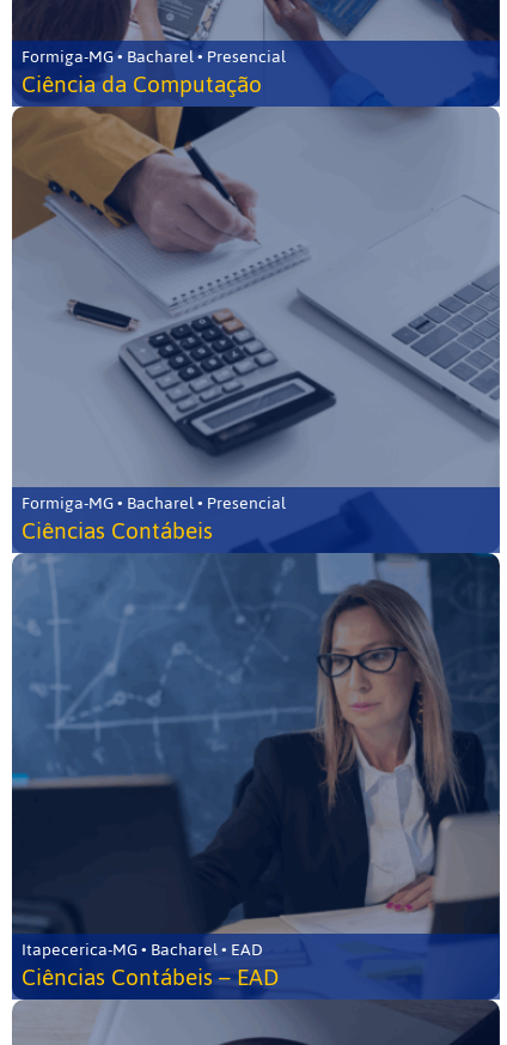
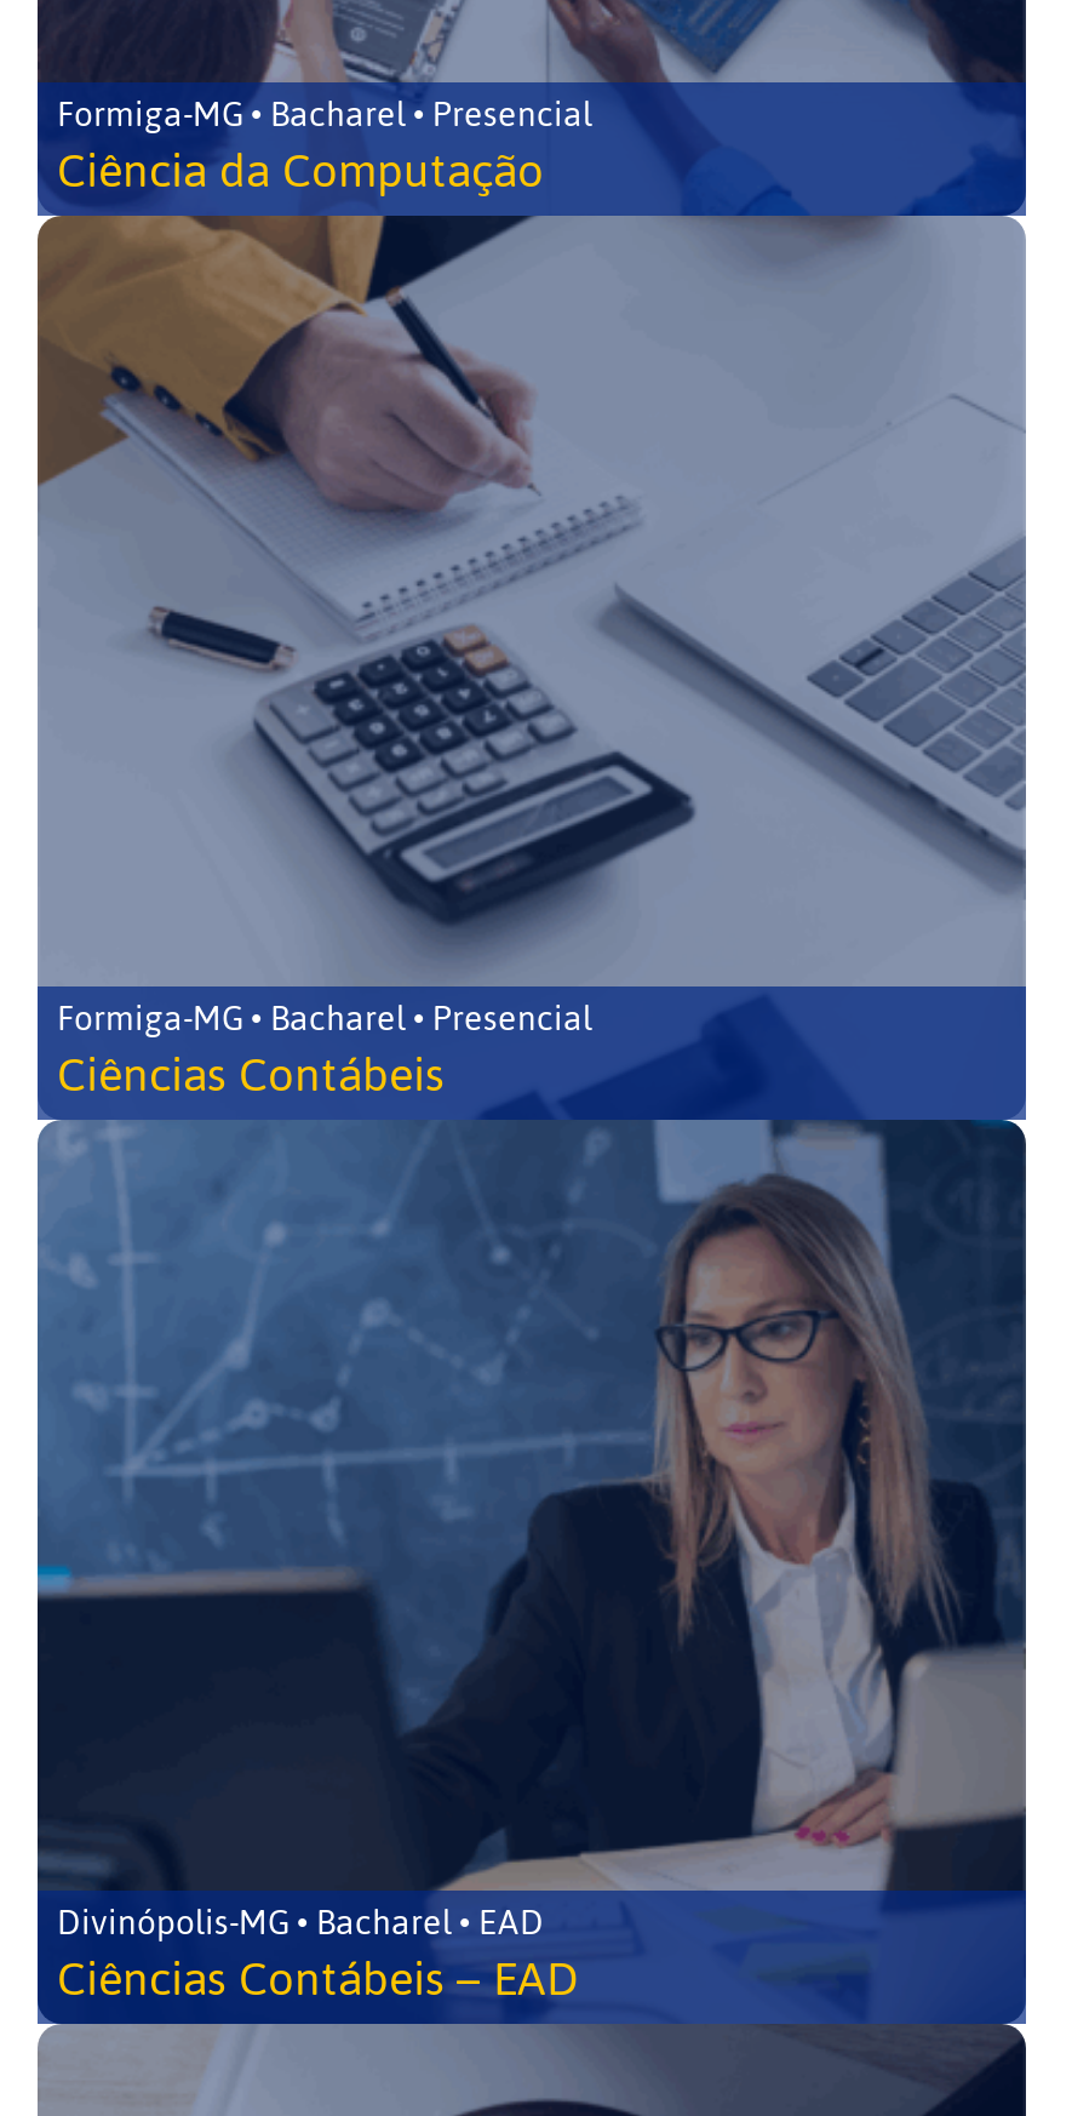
[22,934,263,966] Itapecerica-MG • Bacharel • EAD -> [57,1891,544,1956] Divinópolis-MG • Bacharel • EAD

